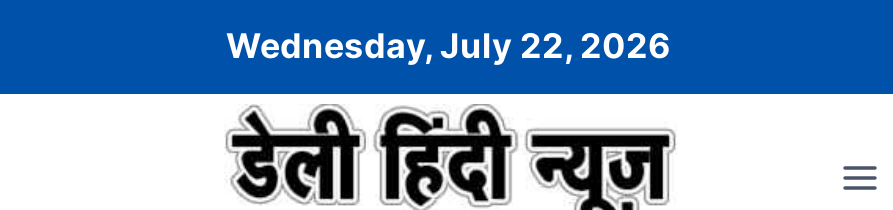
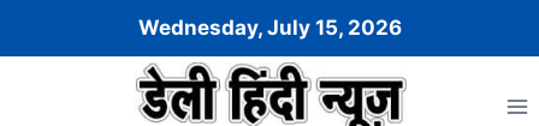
[226,26,670,66] Wednesday, July 22, 2026 -> [138,16,401,40] Wednesday, July 15, 2026

